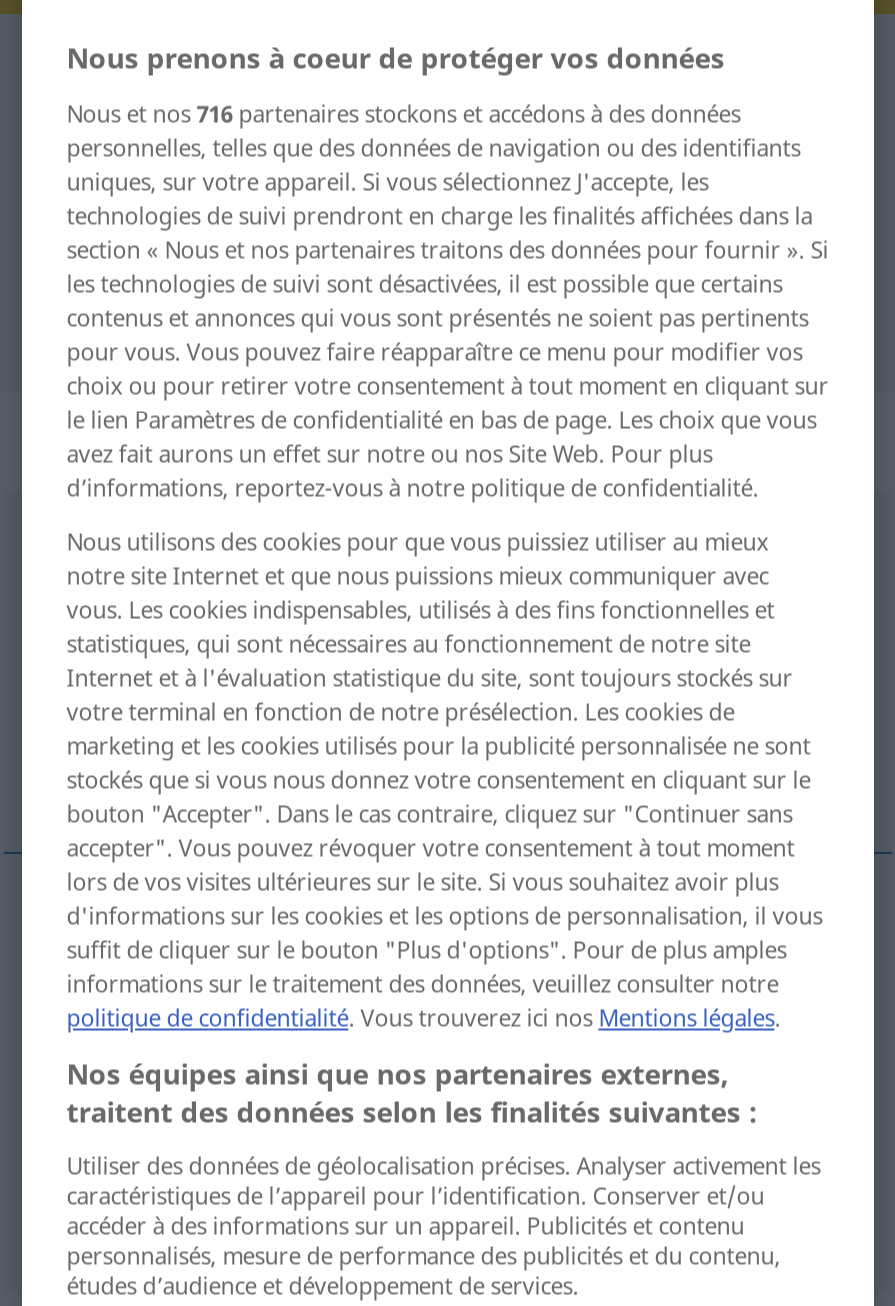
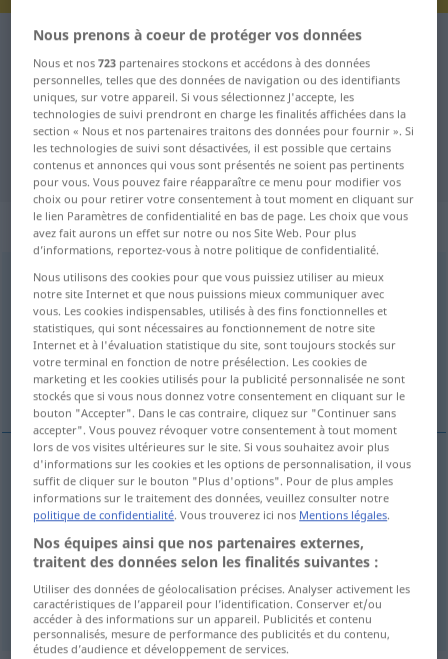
[66,98,740,128] Nous et nos 716 partenaires stockons et accédons à des données -> [33,55,370,70] Nous et nos 723 partenaires stockons et accédons à des données

